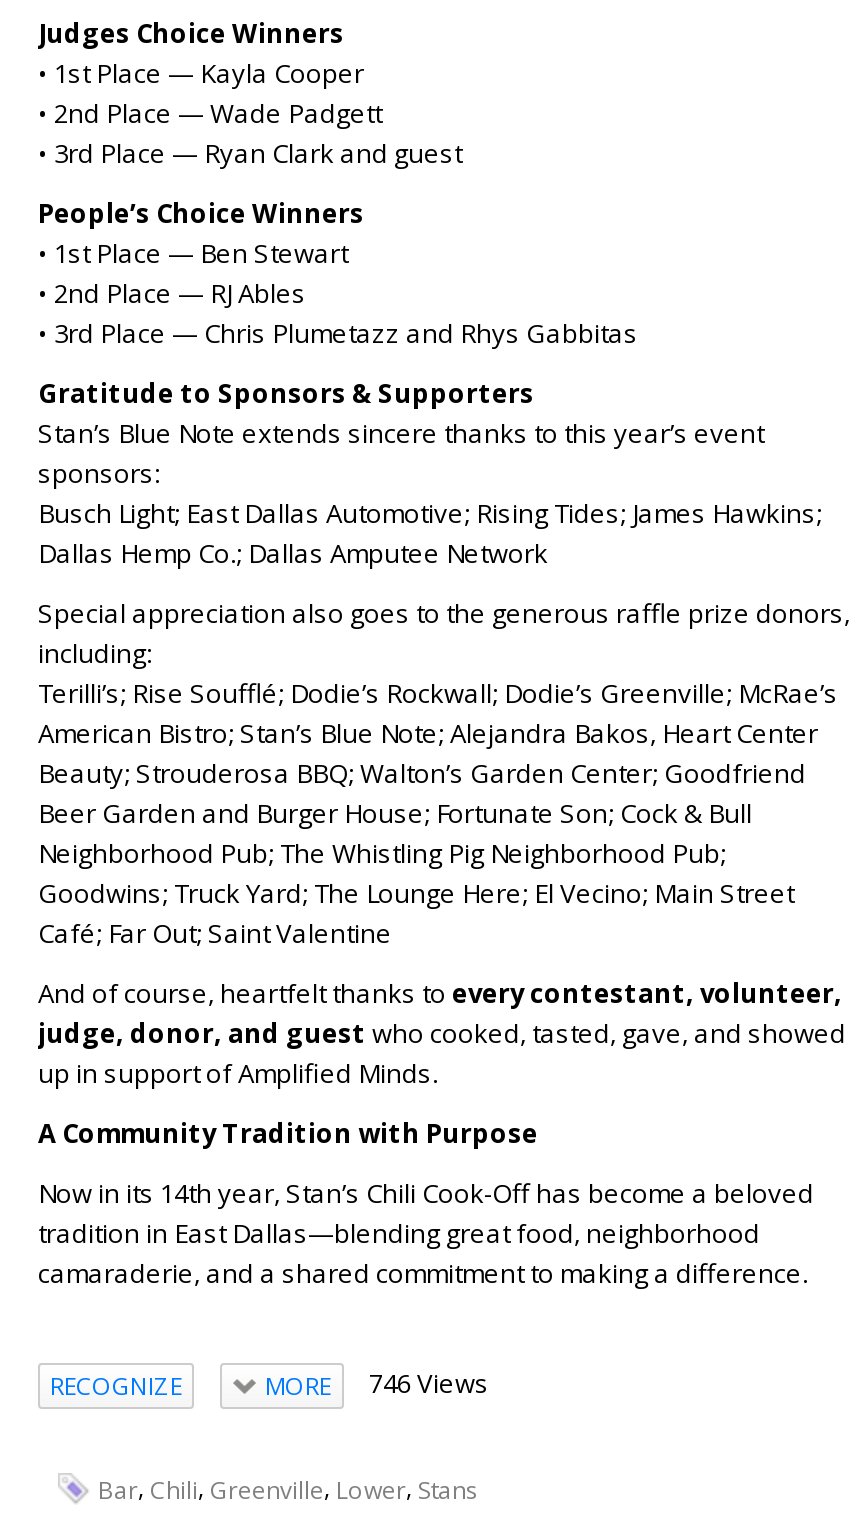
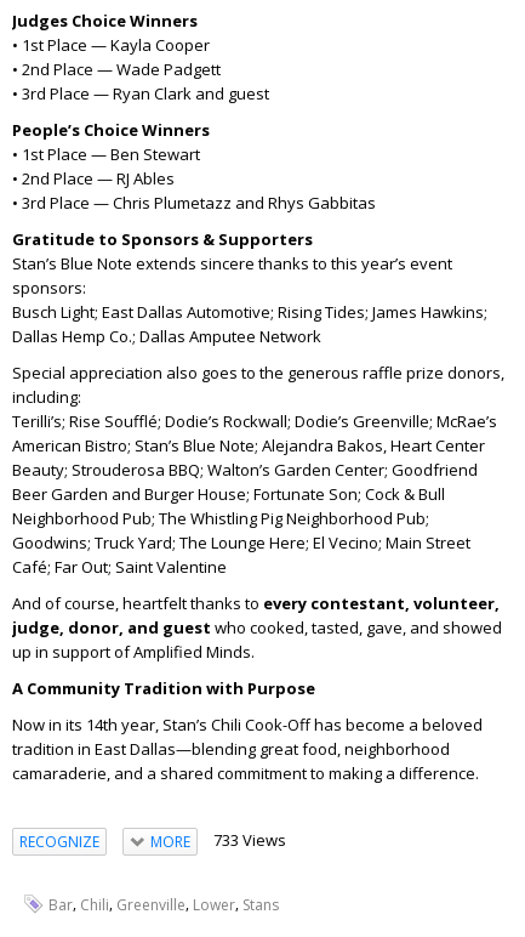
[265,1365,489,1403] MORE 746 Views -> [150,829,286,852] MORE 733 Views

